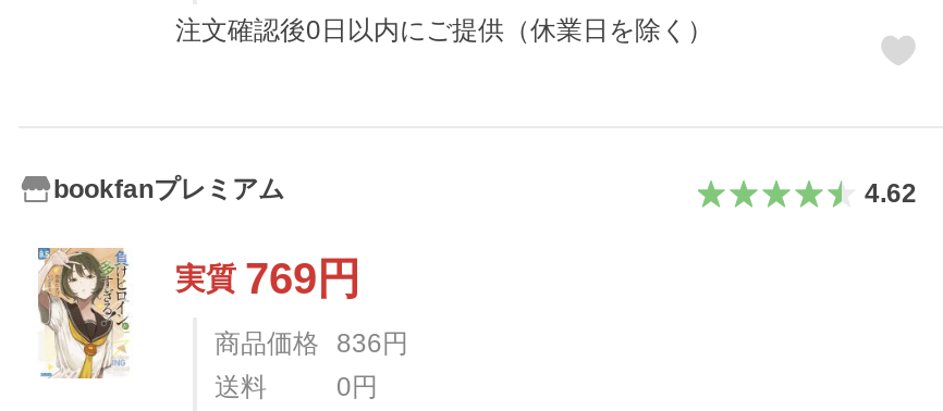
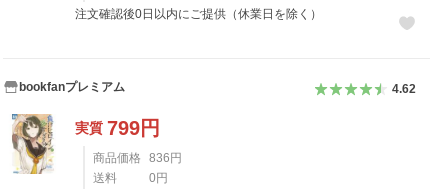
[175,254,360,302] 実質769円 -> [75,117,160,139] 実質799円

